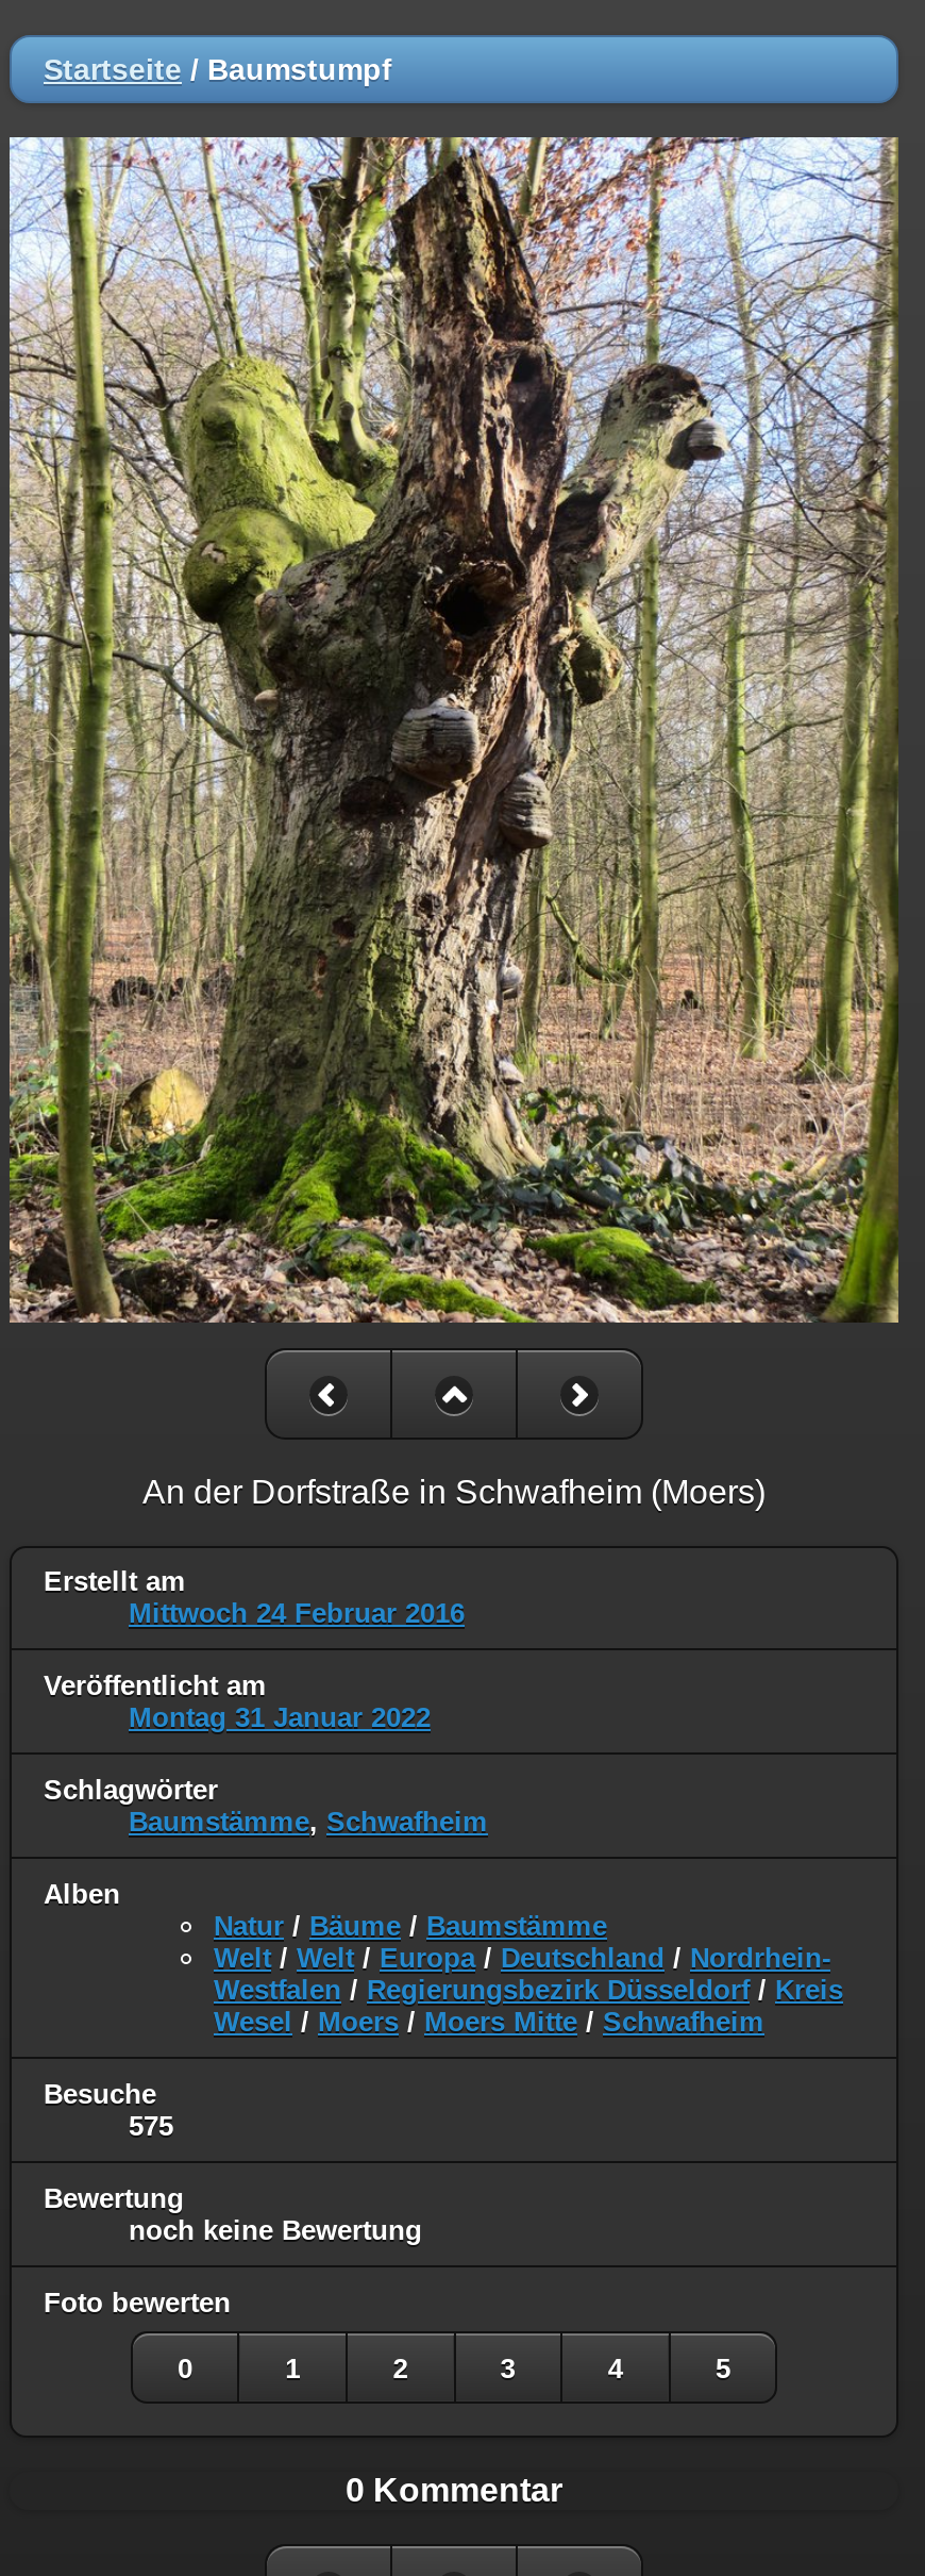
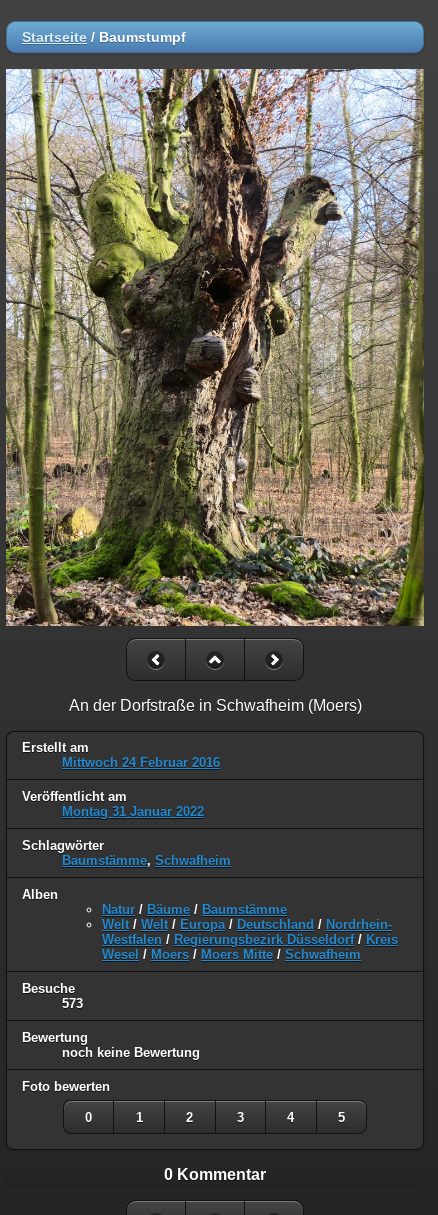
[129,2110,173,2142] 575 -> [62,996,83,1011] 573

